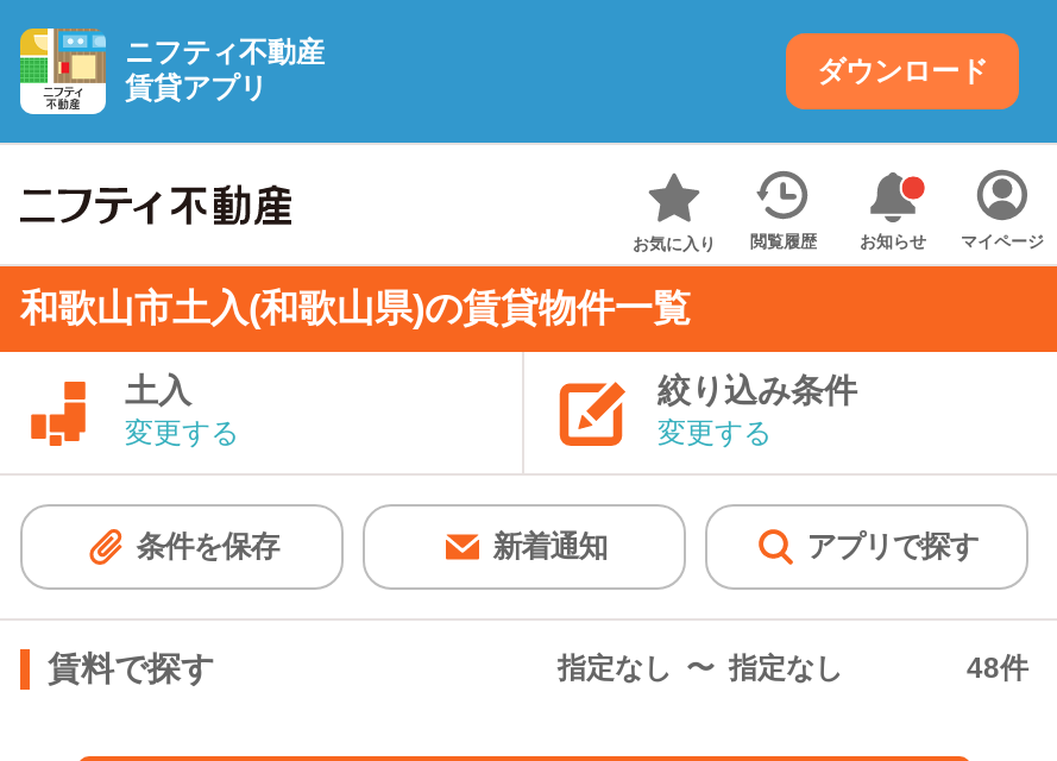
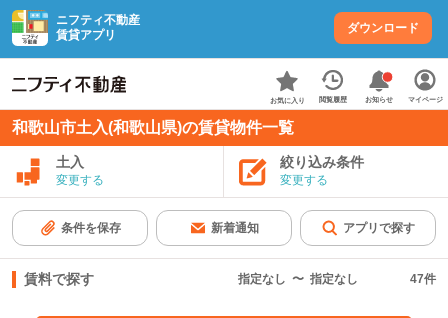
[967,652,1028,685] 48件 -> [410,272,436,286] 47件

